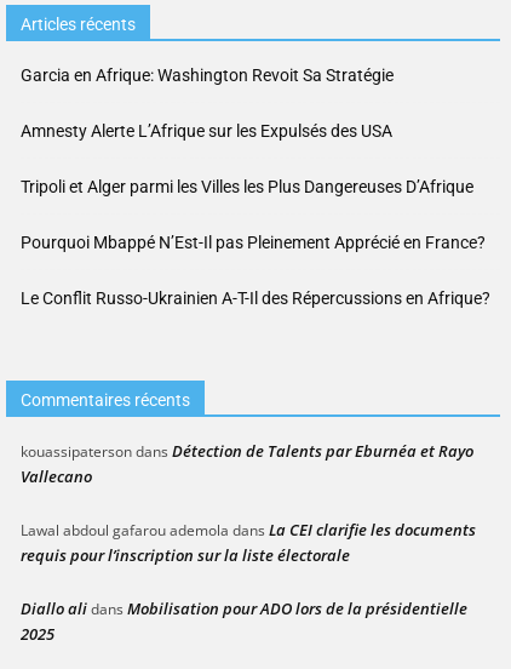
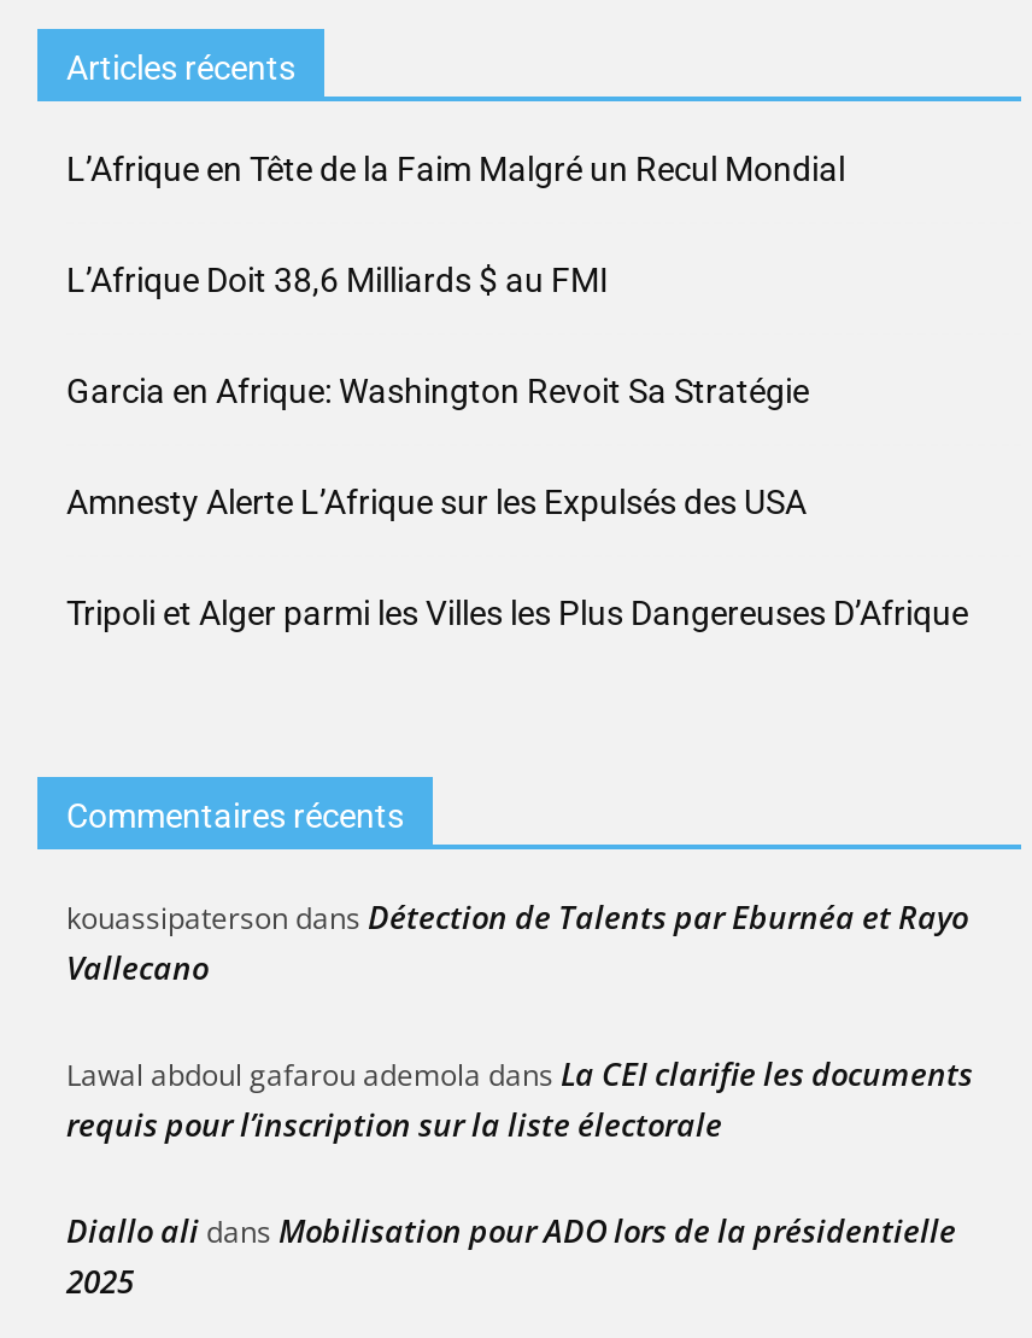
none -> [66,149,845,299] L’Afrique en Tête de la Faim Malgré un Recul Mondial | L’Afrique Doit 38,6 Milliards $ au FMI
moved [21,65,473,196] -> [66,371,968,632]: Garcia en Afrique: Washington Revoit Sa Stratégie | Amnesty Alerte L’Afrique sur les Expulsés des USA | Tripoli et Alger parmi les Villes les Plus Dangereuses D’Afrique
[21,232,490,308] Pourquoi Mbappé N’Est-Il pas Pleinement Apprécié en France? | Le Conflit Russo-Ukrainien A-T-Il des Répercussions en Afrique? -> none

